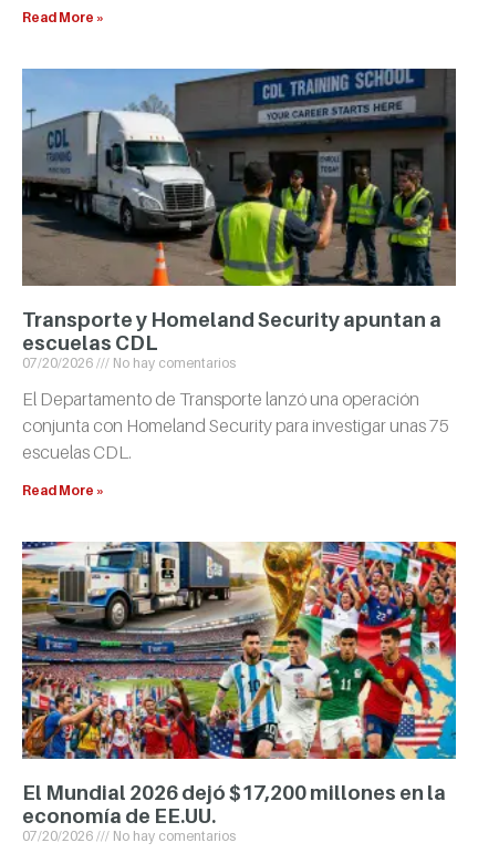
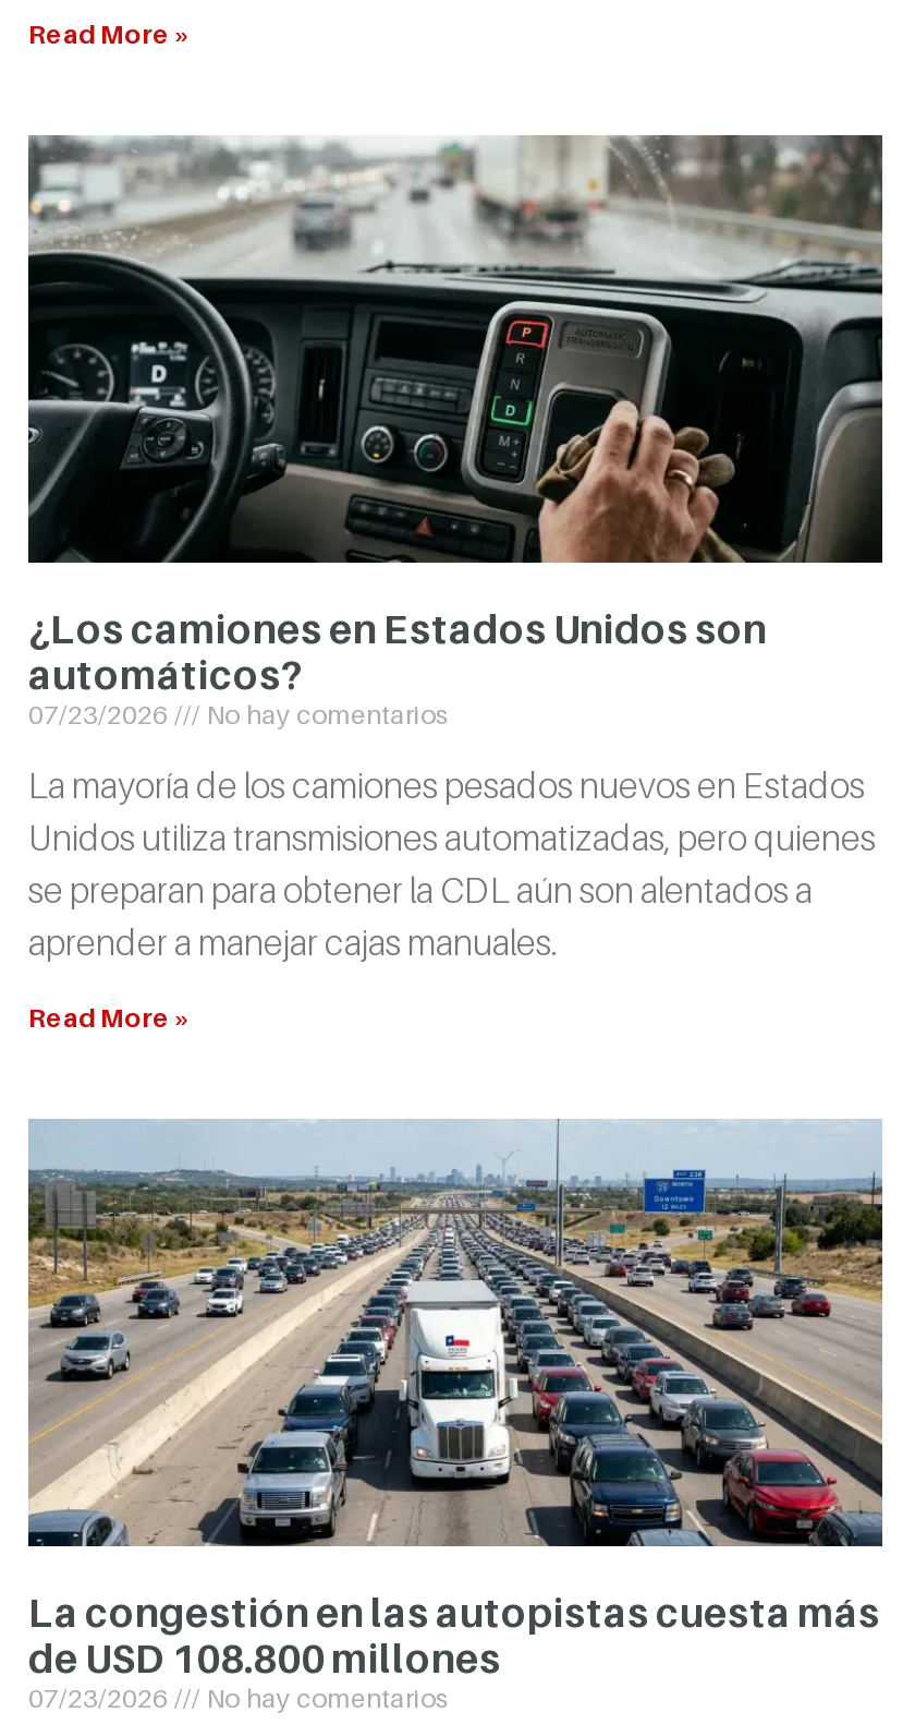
[21,68,457,371] [image] | Transporte y Homeland Security apuntan a | escuelas CDL | 07/20/2026 -> [26,133,884,731] [image] | ¿Los camiones en Estados Unidos son | automáticos? | 07/23/2026
[22,388,449,463] El Departamento de Transporte lanzó una operación | conjunta con Homeland Security para investigar unas 75 | escuelas CDL. -> [28,764,876,965] La mayoría de los camiones pesados nuevos en Estados | Unidos utiliza transmisiones automatizadas, pero quienes | se preparan para obtener la CDL aún son alentados a | aprender a manejar cajas manuales.
[21,541,457,844] [image] | El Mundial 2026 dejó $17,200 millones en la | economía de EE.UU. | 07/20/2026 -> [26,1119,884,1715] [image] | La congestión en las autopistas cuesta más | de USD 108.800 millones | 07/23/2026

